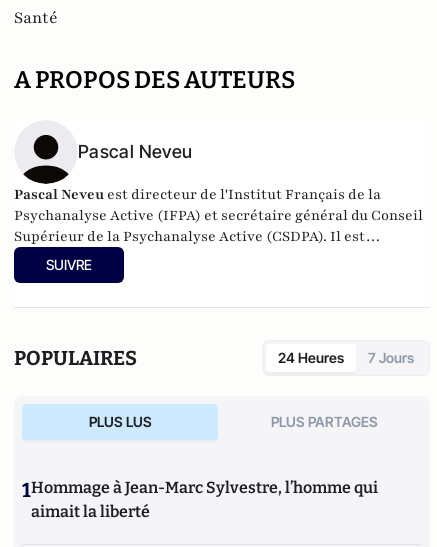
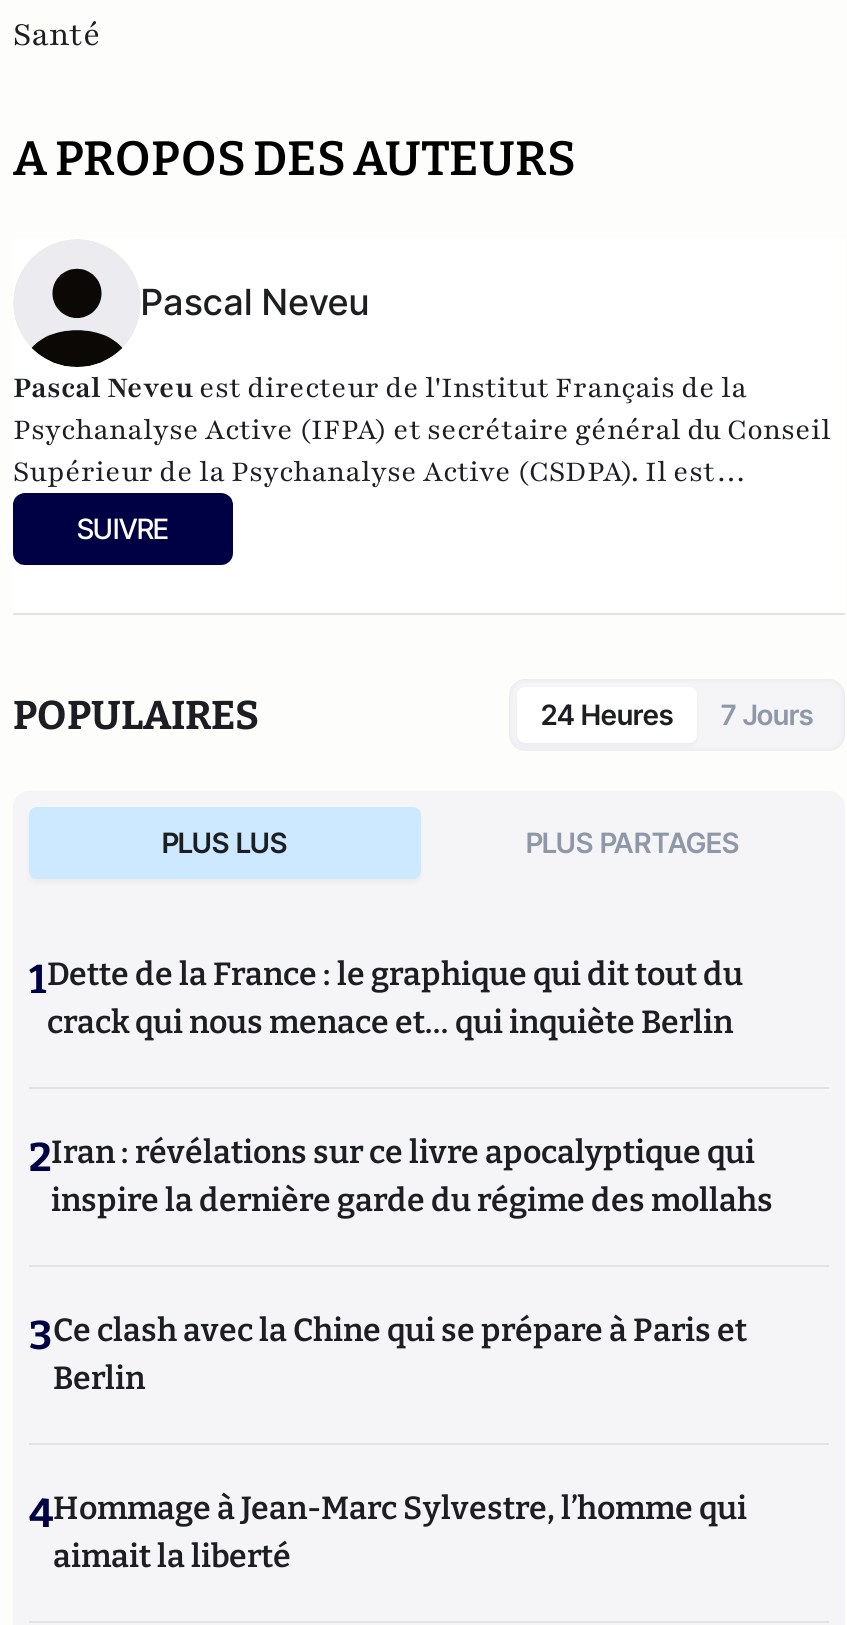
[22,478,378,502] 1Hommage à Jean-Marc Sylvestre, l’homme qui -> [29,955,773,1537] 1Dette de la France : le graphique qui dit tout du | crack qui nous menace et… qui inquiète Berlin | 2Iran : révélations sur ce livre apocalyptique qui | inspire la dernière garde du régime des mollahs | 3Ce clash avec la Chine qui se prépare à Paris et | Berlin | 4Hommage à Jean-Marc Sylvestre, l’homme qui

